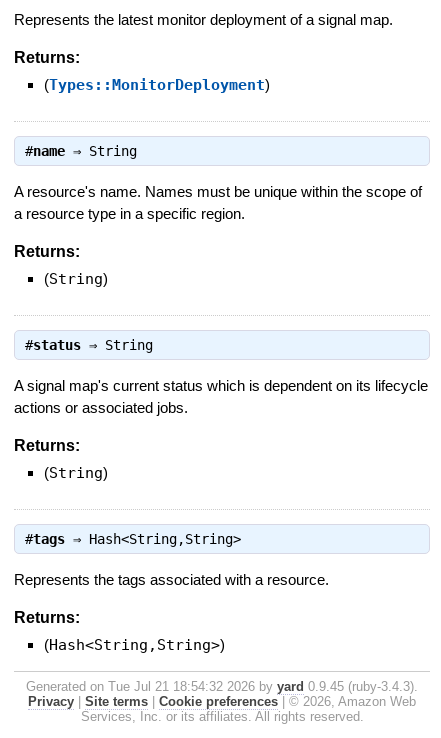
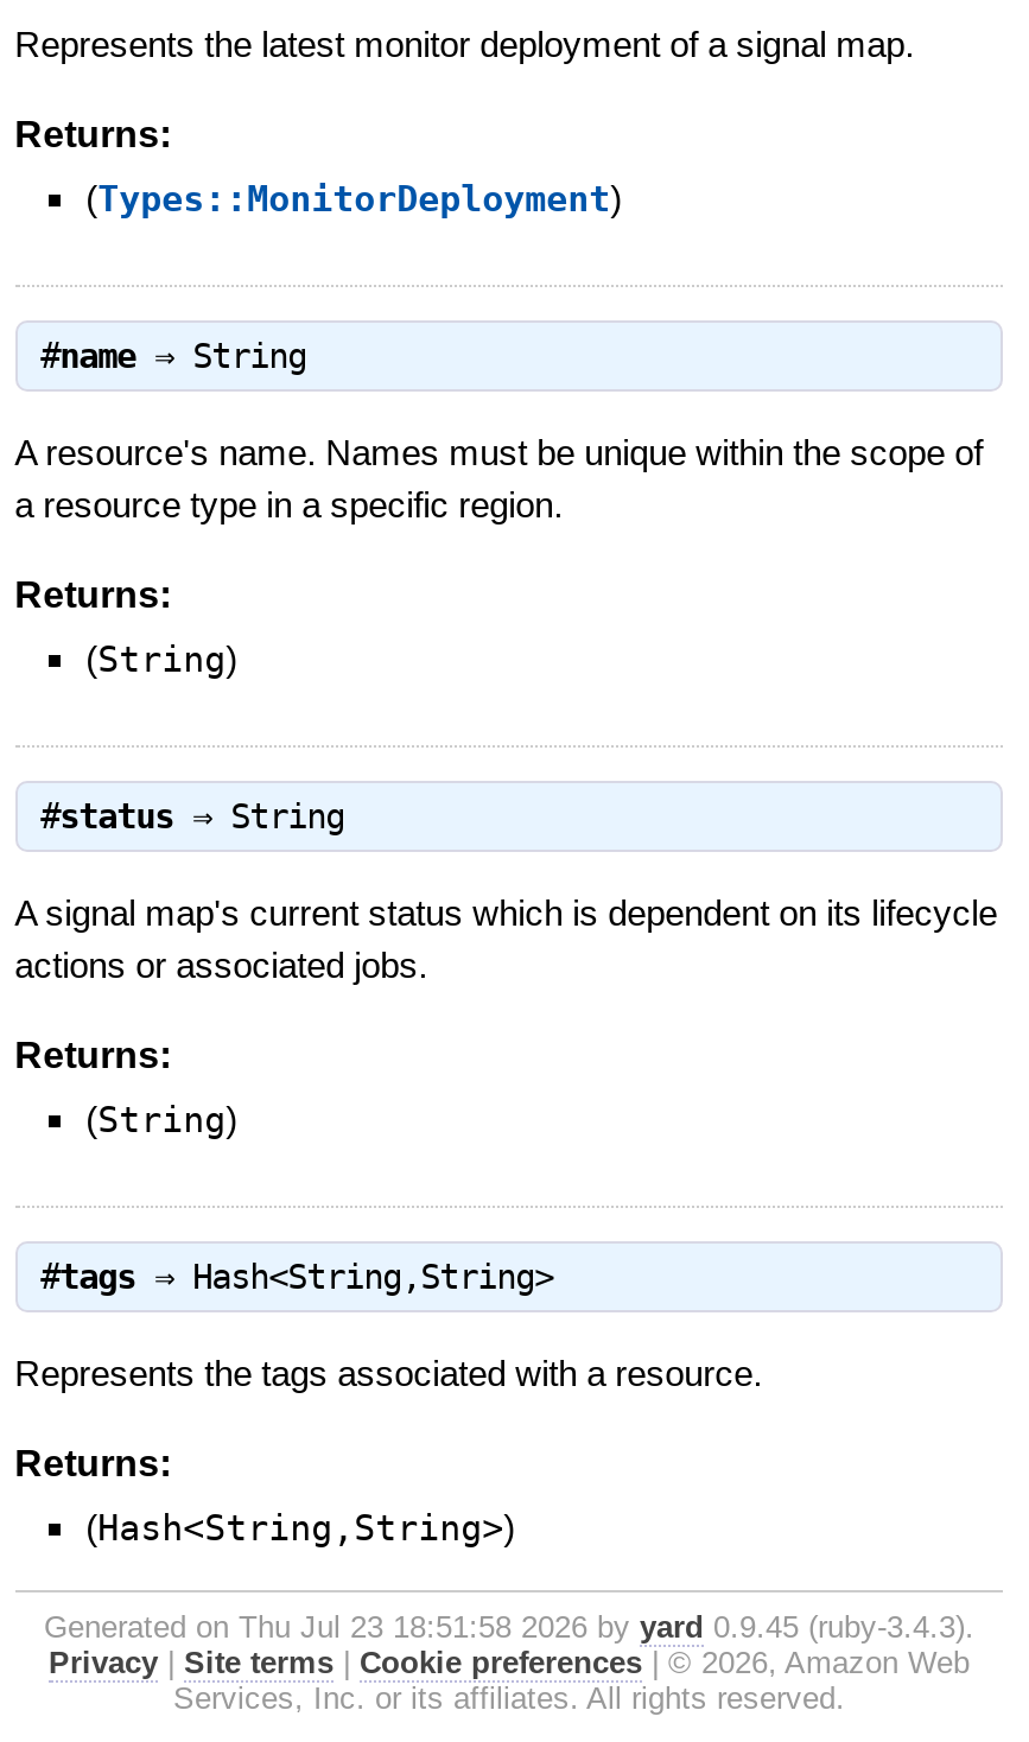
[26,679,418,694] Generated on Tue Jul 21 18:54:32 2026 by yard 0.9.45 (ruby-3.4.3). -> [44,1609,974,1645] Generated on Thu Jul 23 18:51:58 2026 by yard 0.9.45 (ruby-3.4.3).

